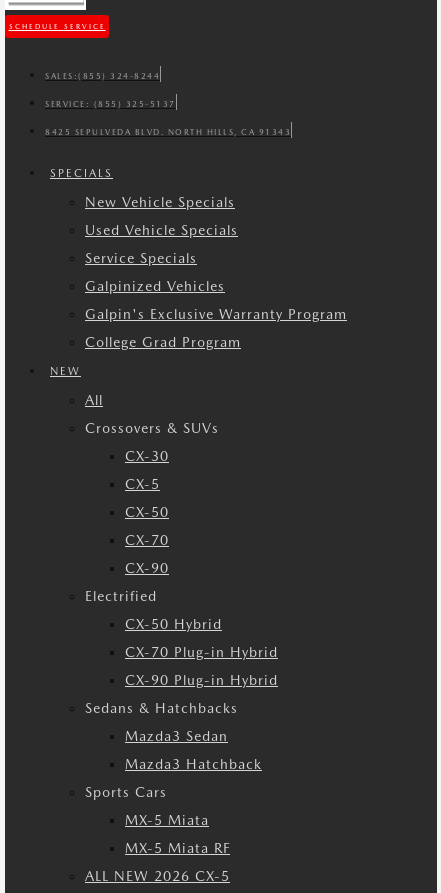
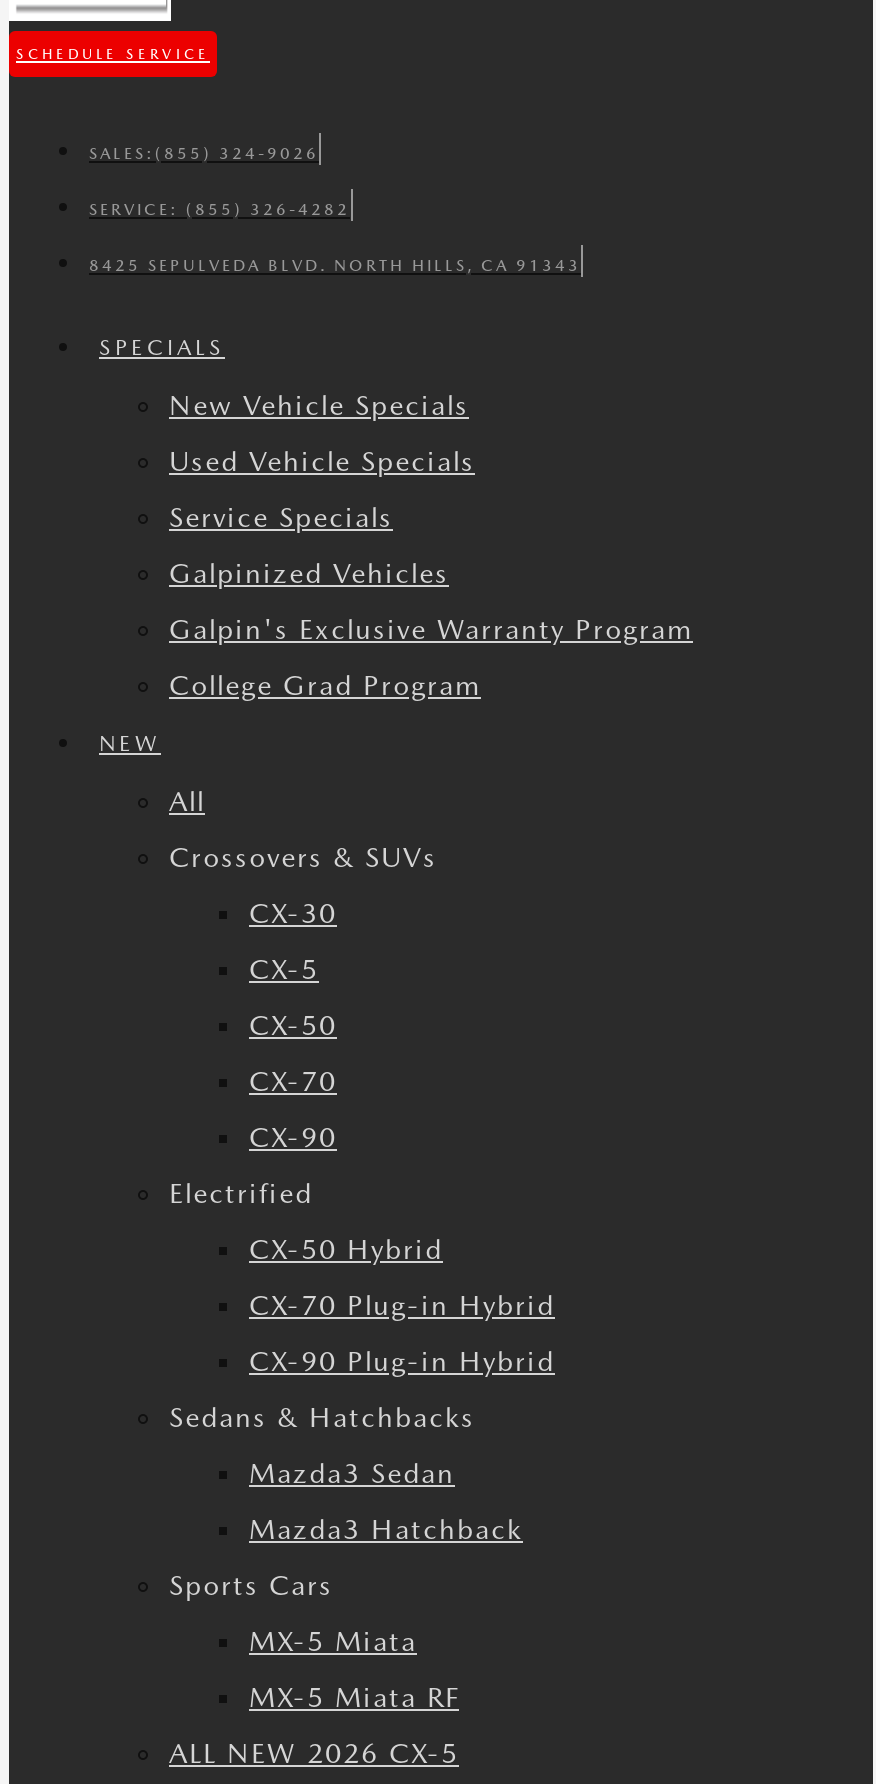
[45,71,160,81] SALES: (855) 324-8244 -> [89,143,319,163] SALES: (855) 324-9026
[45,99,175,109] SERVICE: (855) 325-5137 -> [89,199,350,219] SERVICE: (855) 326-4282

